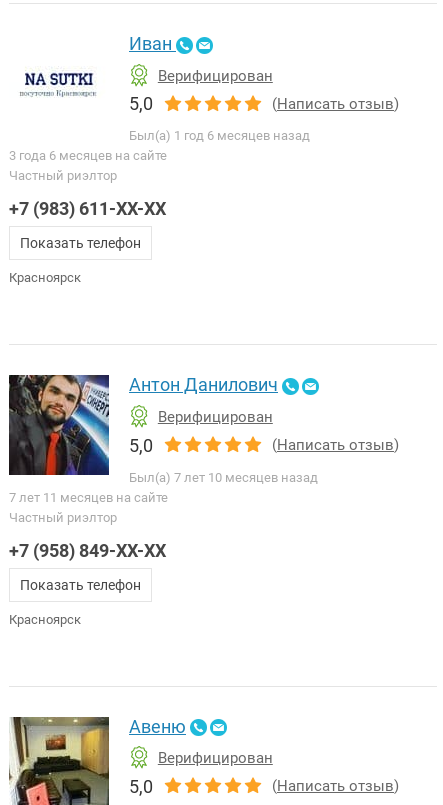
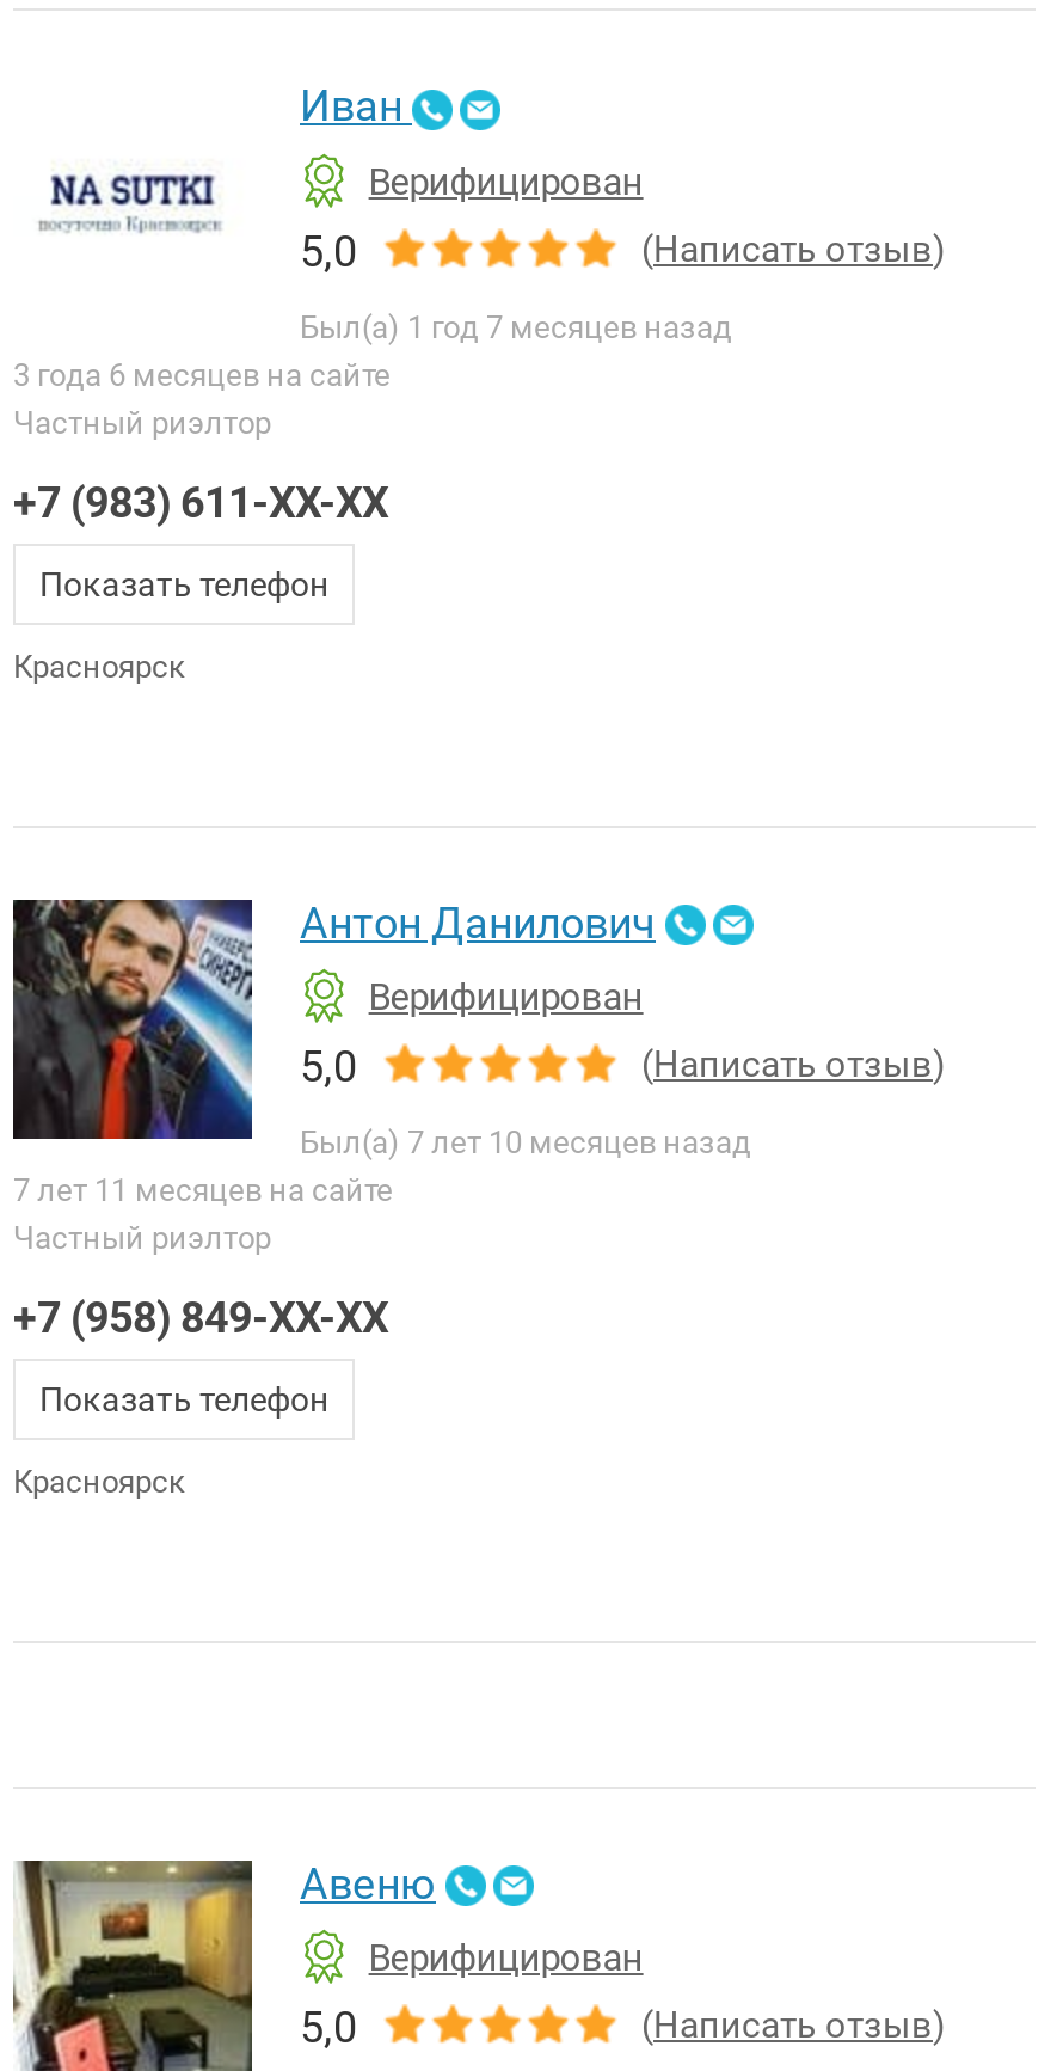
[129,128,310,143] Был(а) 1 год 6 месяцев назад -> [300,308,732,344] Был(а) 1 год 7 месяцев назад

